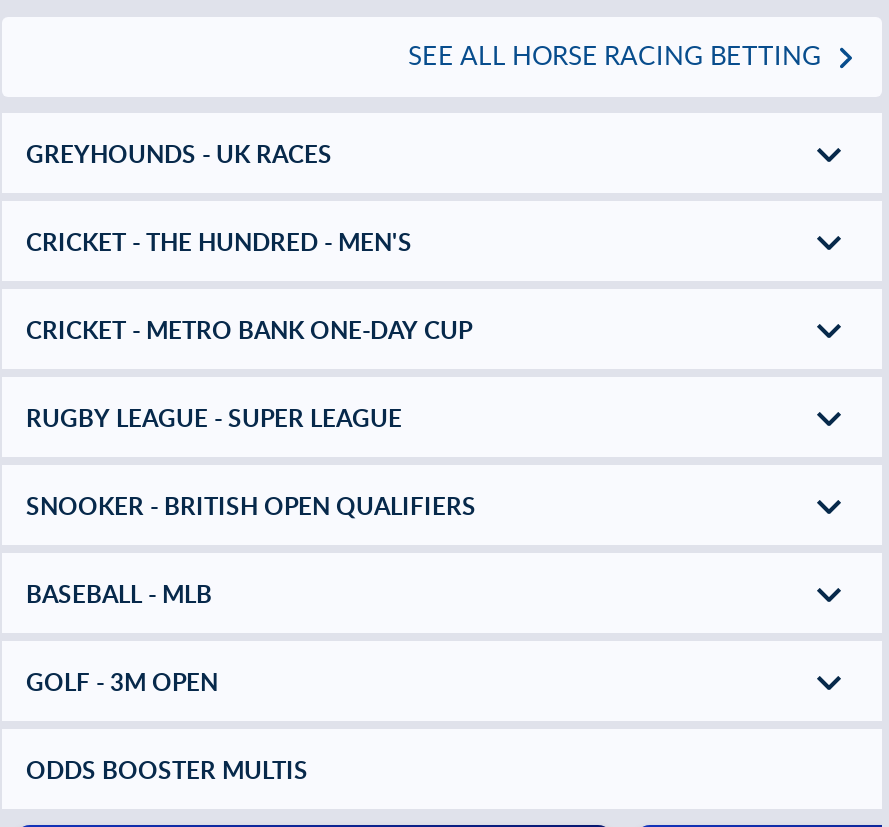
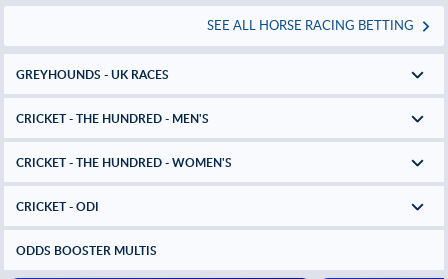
[26,312,476,698] CRICKET - METRO BANK ONE-DAY CUP | RUGBY LEAGUE - SUPER LEAGUE | SNOOKER - BRITISH OPEN QUALIFIERS | BASEBALL - MLB | GOLF - 3M OPEN -> [16,154,232,215] CRICKET - THE HUNDRED - WOMEN'S | CRICKET - ODI

